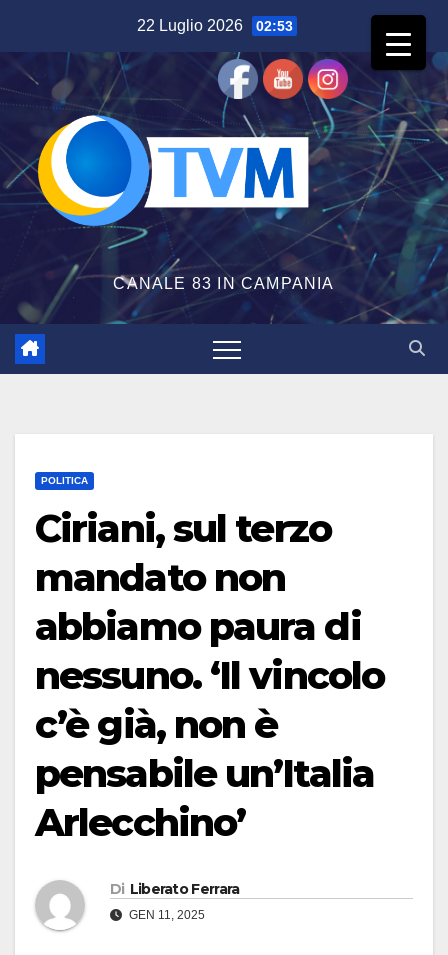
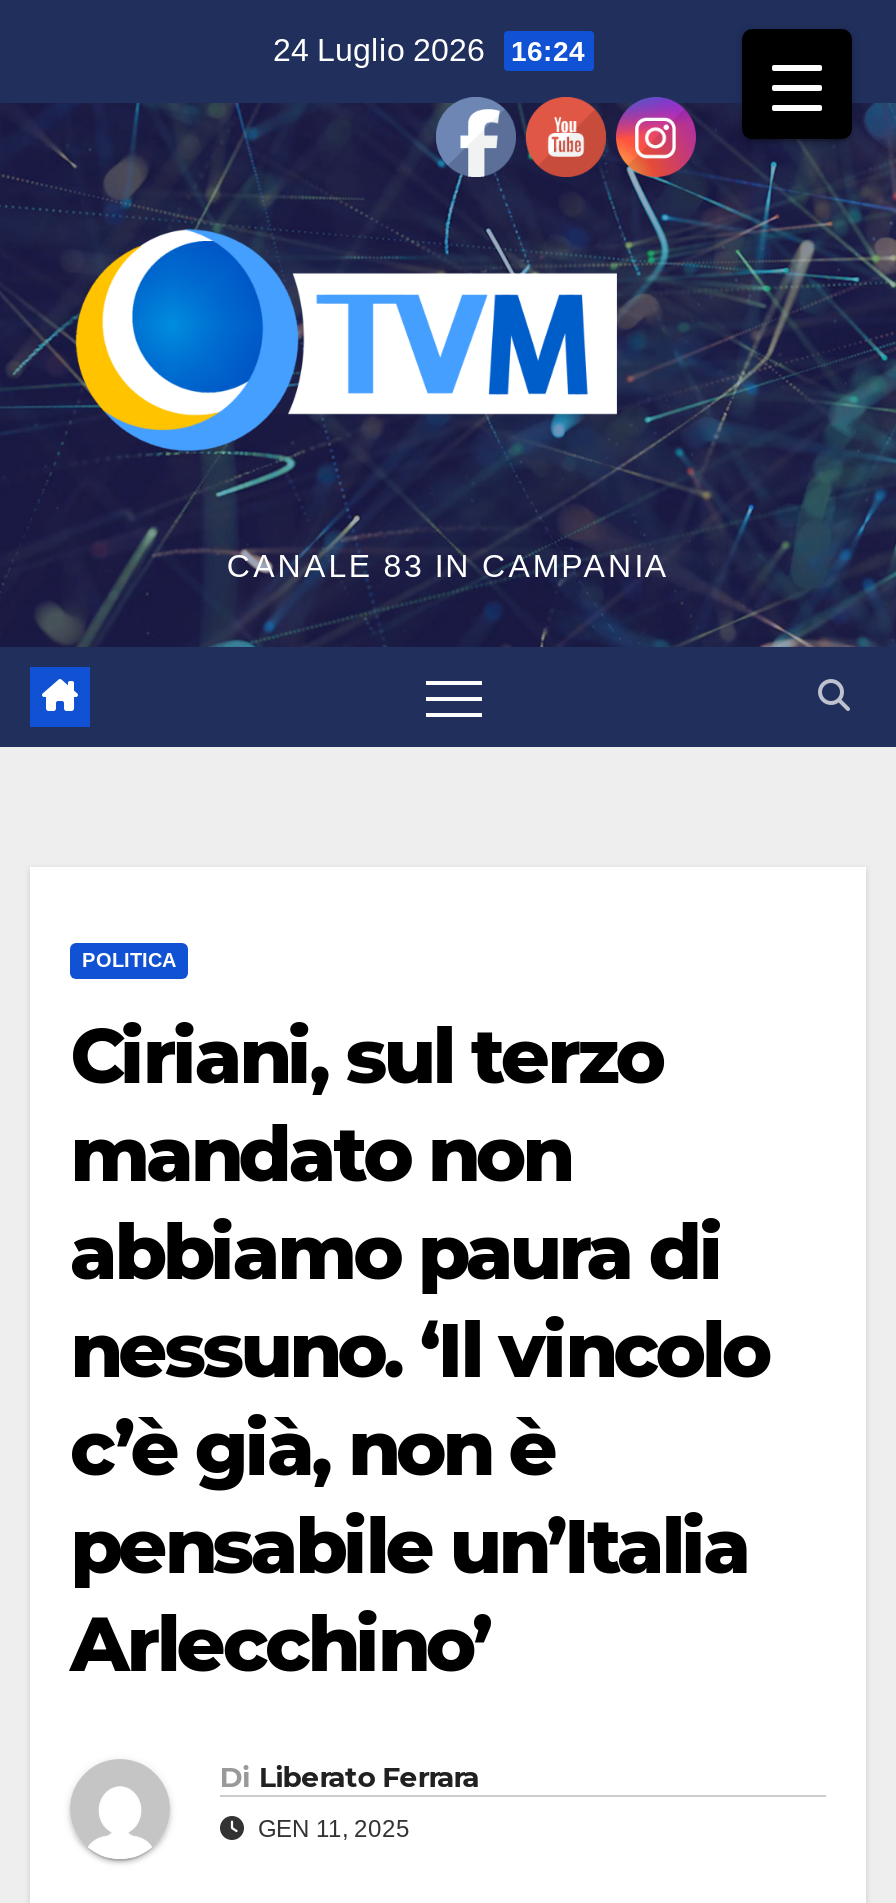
[136,17,292,34] 22 Luglio 2026 02:53 -> [273,33,585,67] 24 Luglio 2026 16:24
[218,49,349,100] [image] -> [436,95,698,197] [image]

